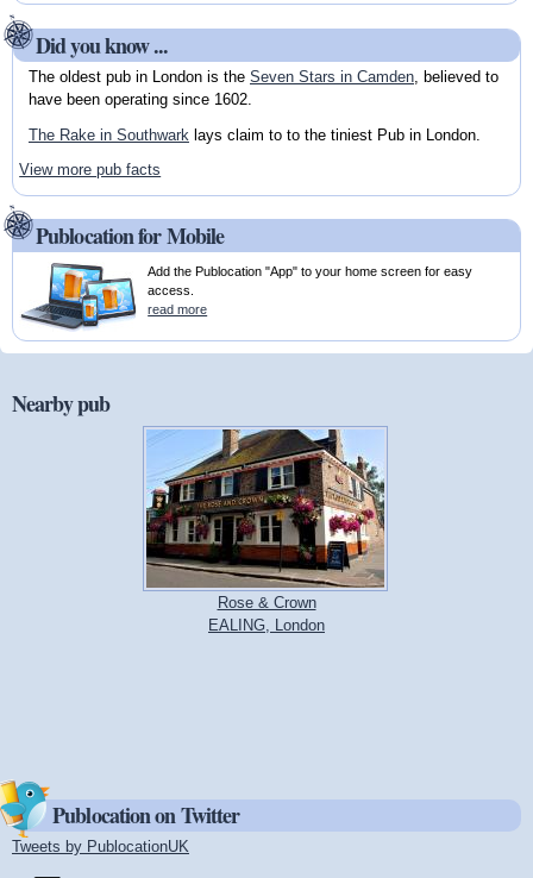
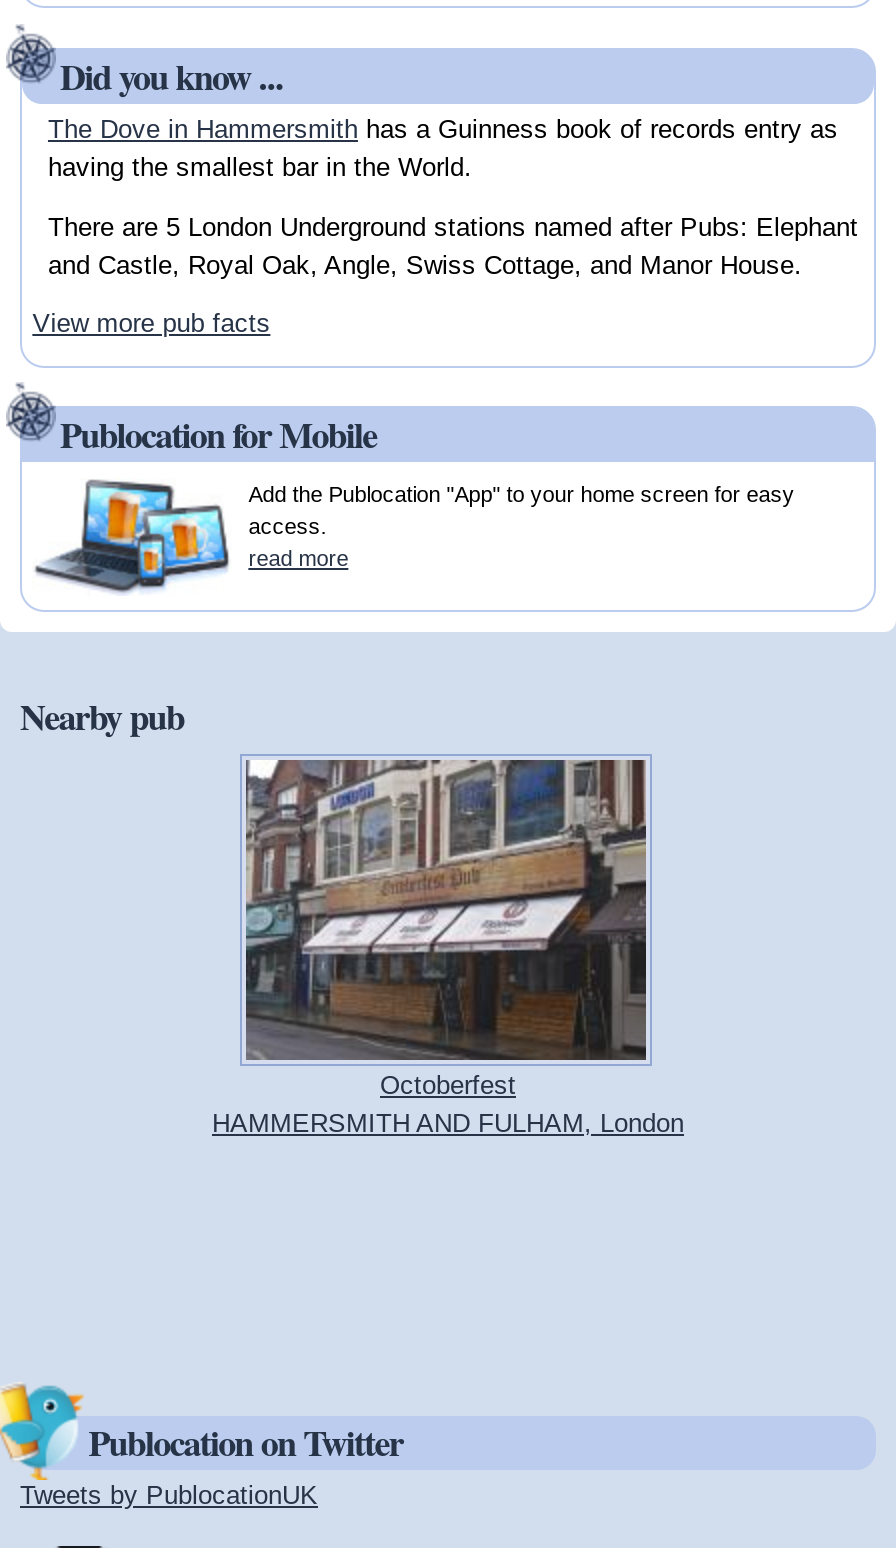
[29,68,498,109] The oldest pub in London is the Seven Stars in Camden, believed to | have been operating since 1602. -> [48,115,838,183] The Dove in Hammersmith has a Guinness book of records entry as | having the smallest bar in the World.
[29,126,481,144] The Rake in Southwark lays claim to to the tiniest Pub in London. -> [48,212,858,280] There are 5 London Underground stations named after Pubs: Elephant | and Castle, Royal Oak, Angle, Swiss Cottage, and Manor House.
[146,428,384,634] [image] | Rose & Crown | EALING, London -> [212,758,684,1138] [image] | Octoberfest | HAMMERSMITH AND FULHAM, London

